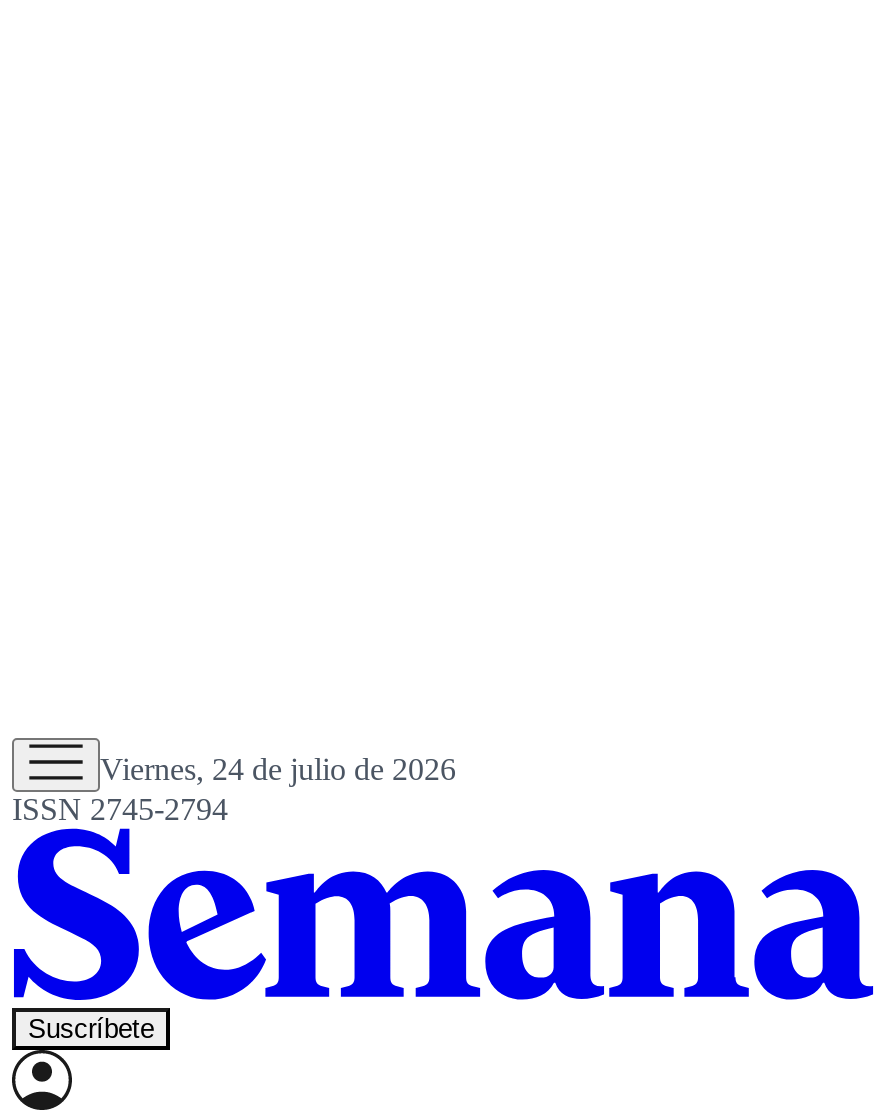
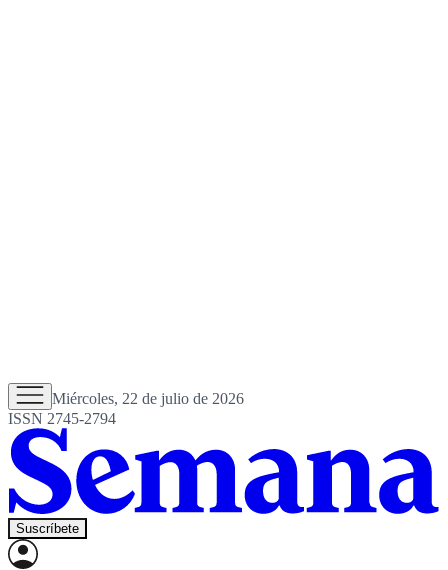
[100,752,456,786] Viernes, 24 de julio de 2026 -> [52,390,244,407] Miércoles, 22 de julio de 2026

